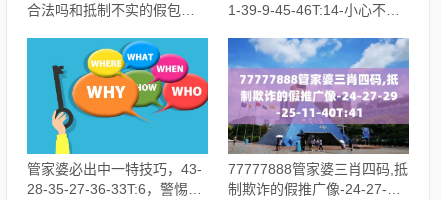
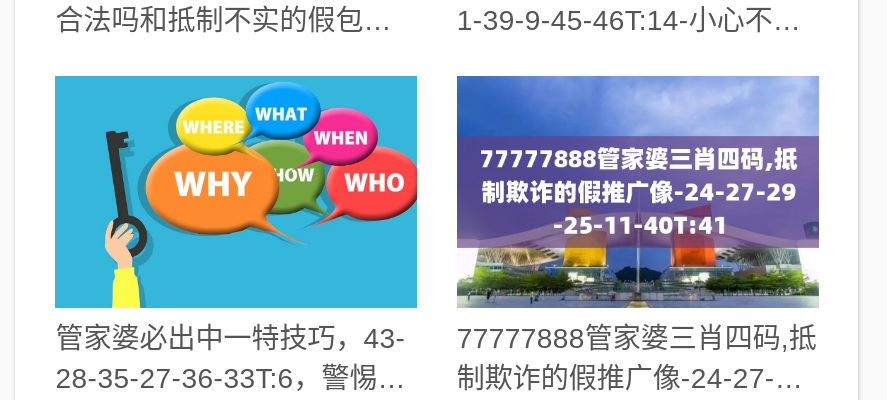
[227,38,410,154] [image] -> [457,76,821,308] [image]

